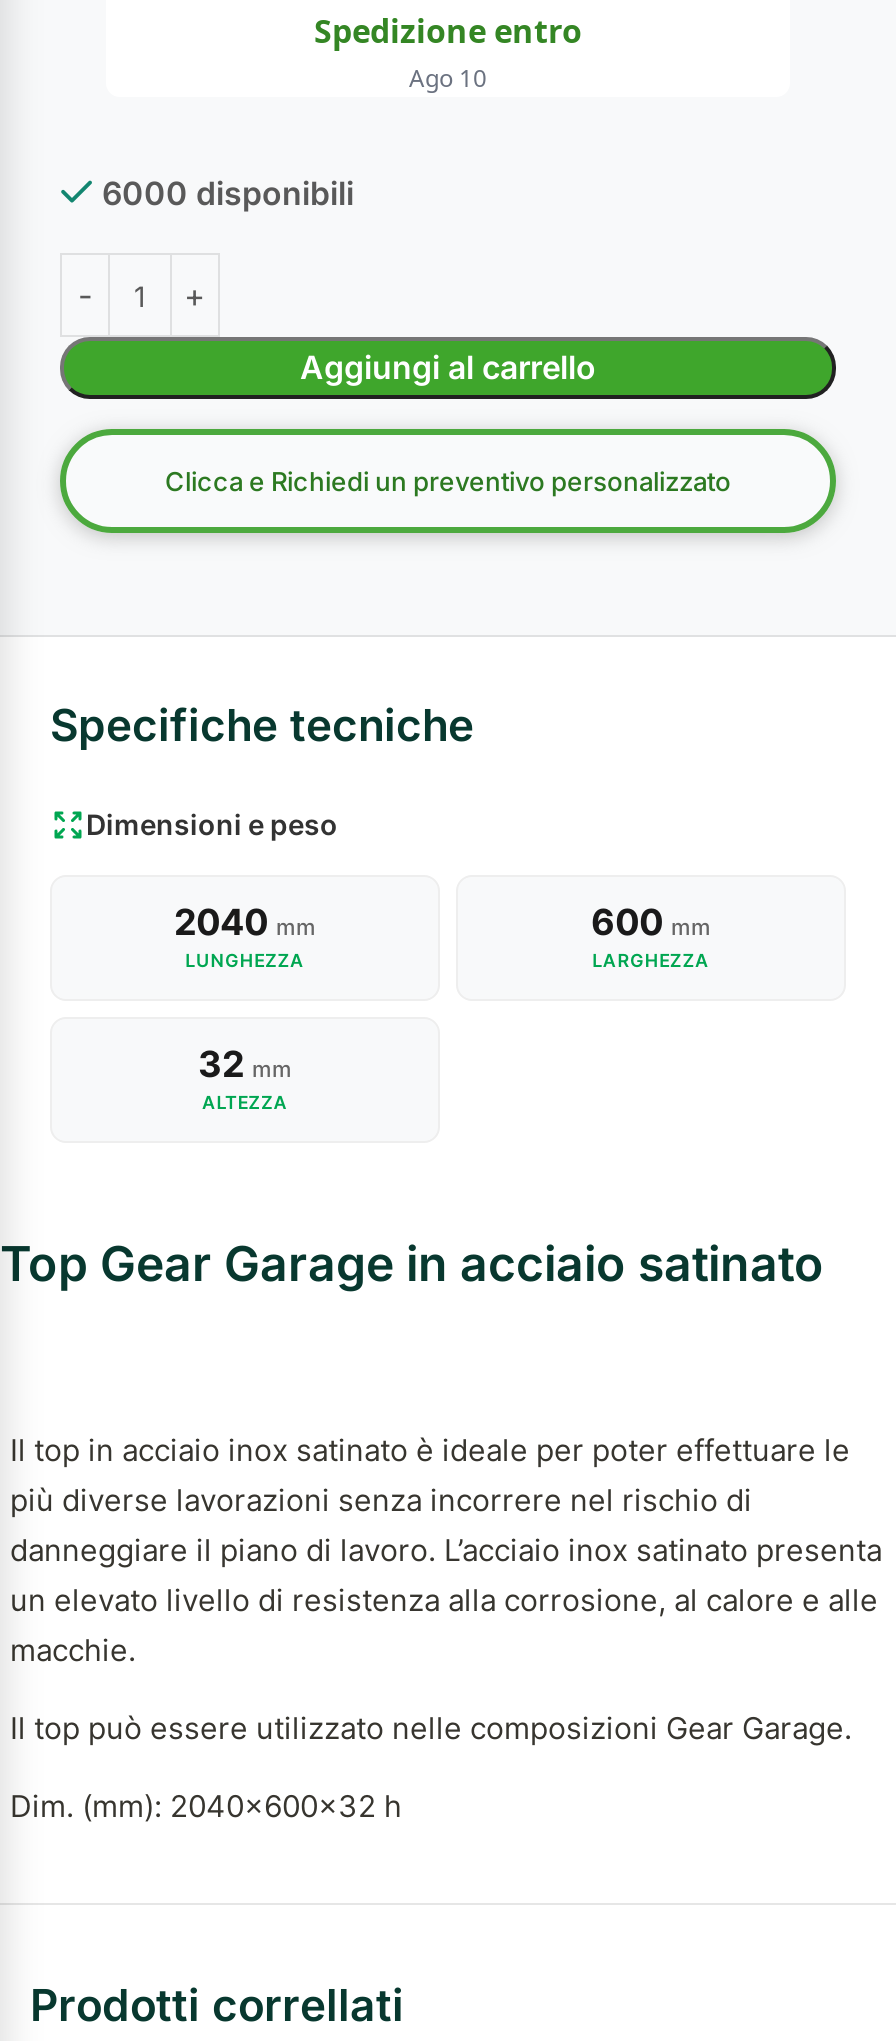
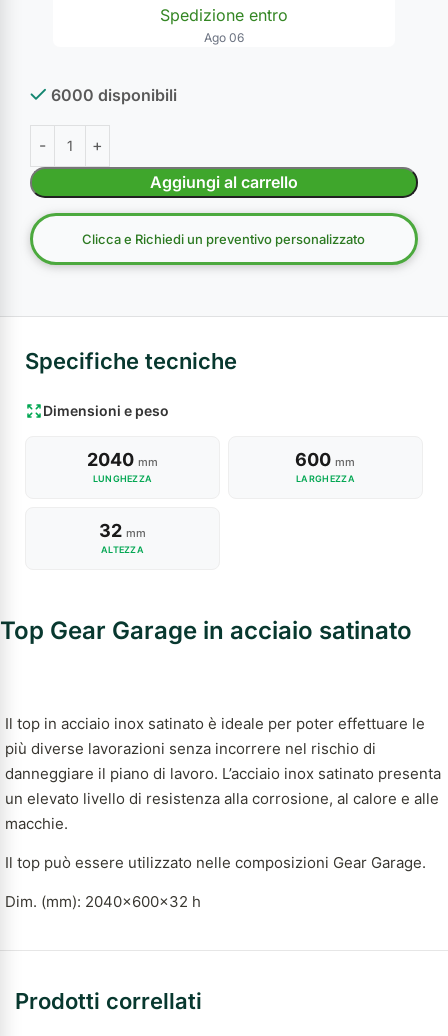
[409,61,487,95] Ago 10 -> [204,29,244,44] Ago 06

